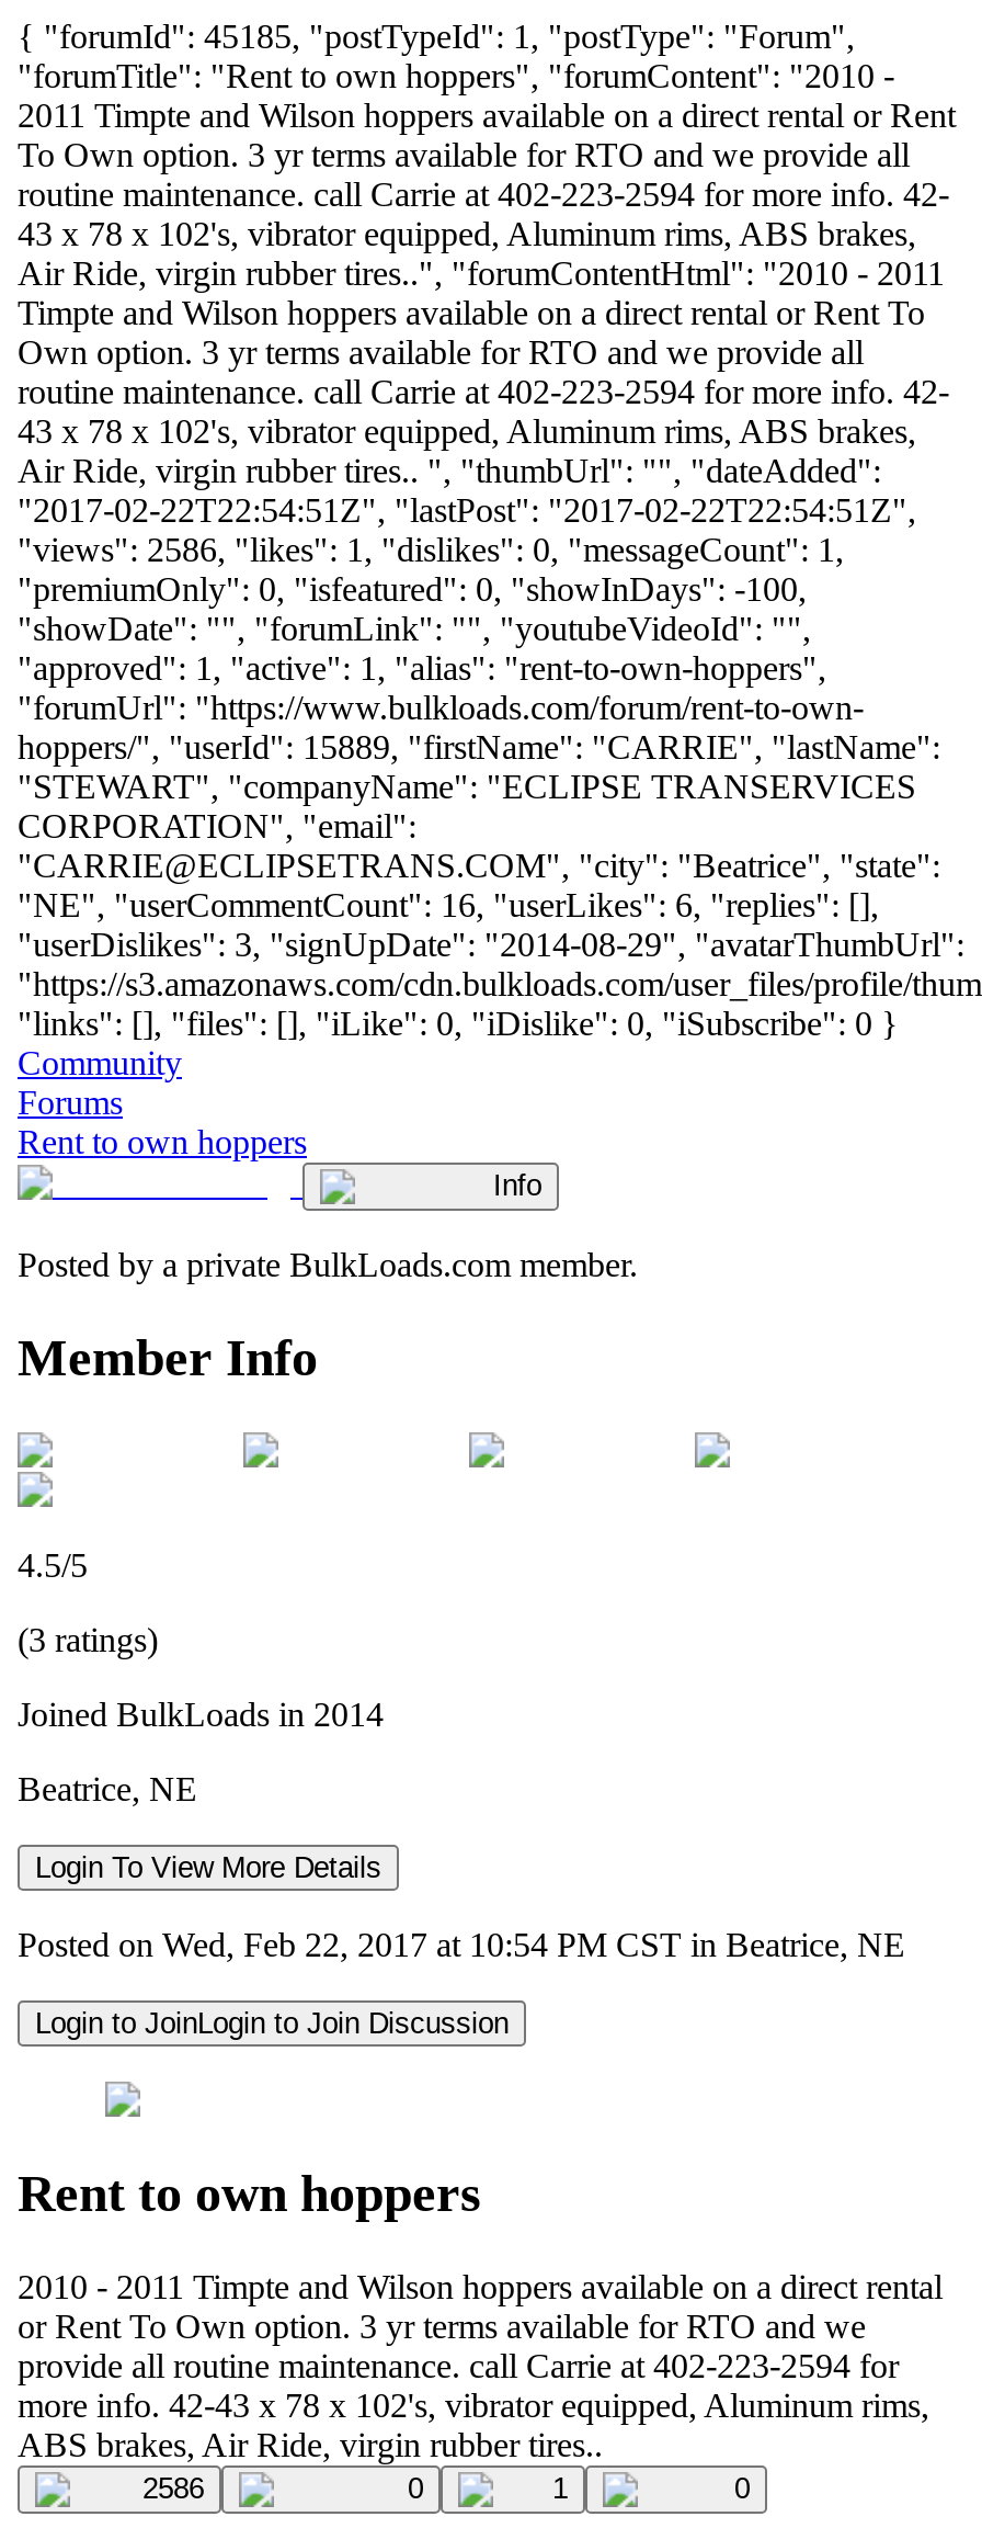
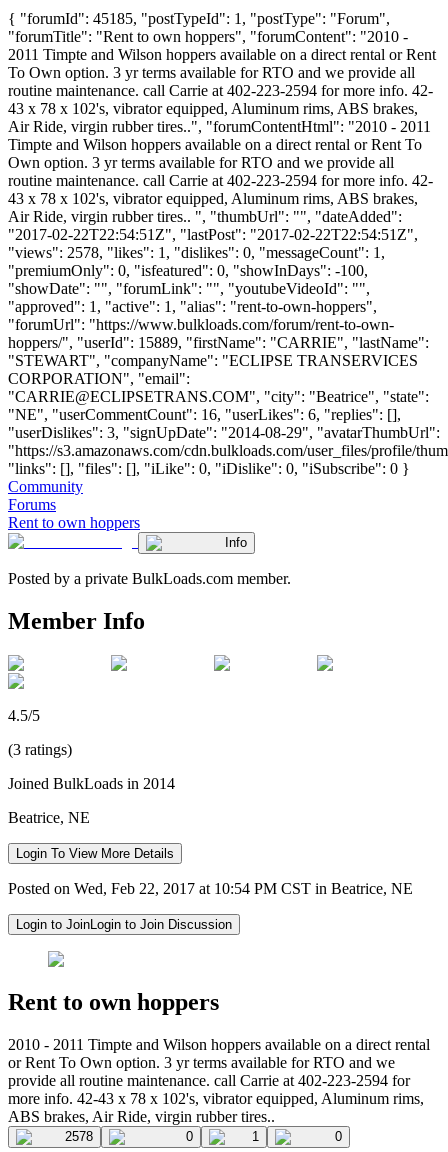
[18,531,844,568] "views": 2586, "likes": 1, "dislikes": 0, "messageCount": 1, -> [8,244,385,261] "views": 2578, "likes": 1, "dislikes": 0, "messageCount": 1,
[142,2471,204,2504] 2586 -> [65,1128,93,1143] 2578

